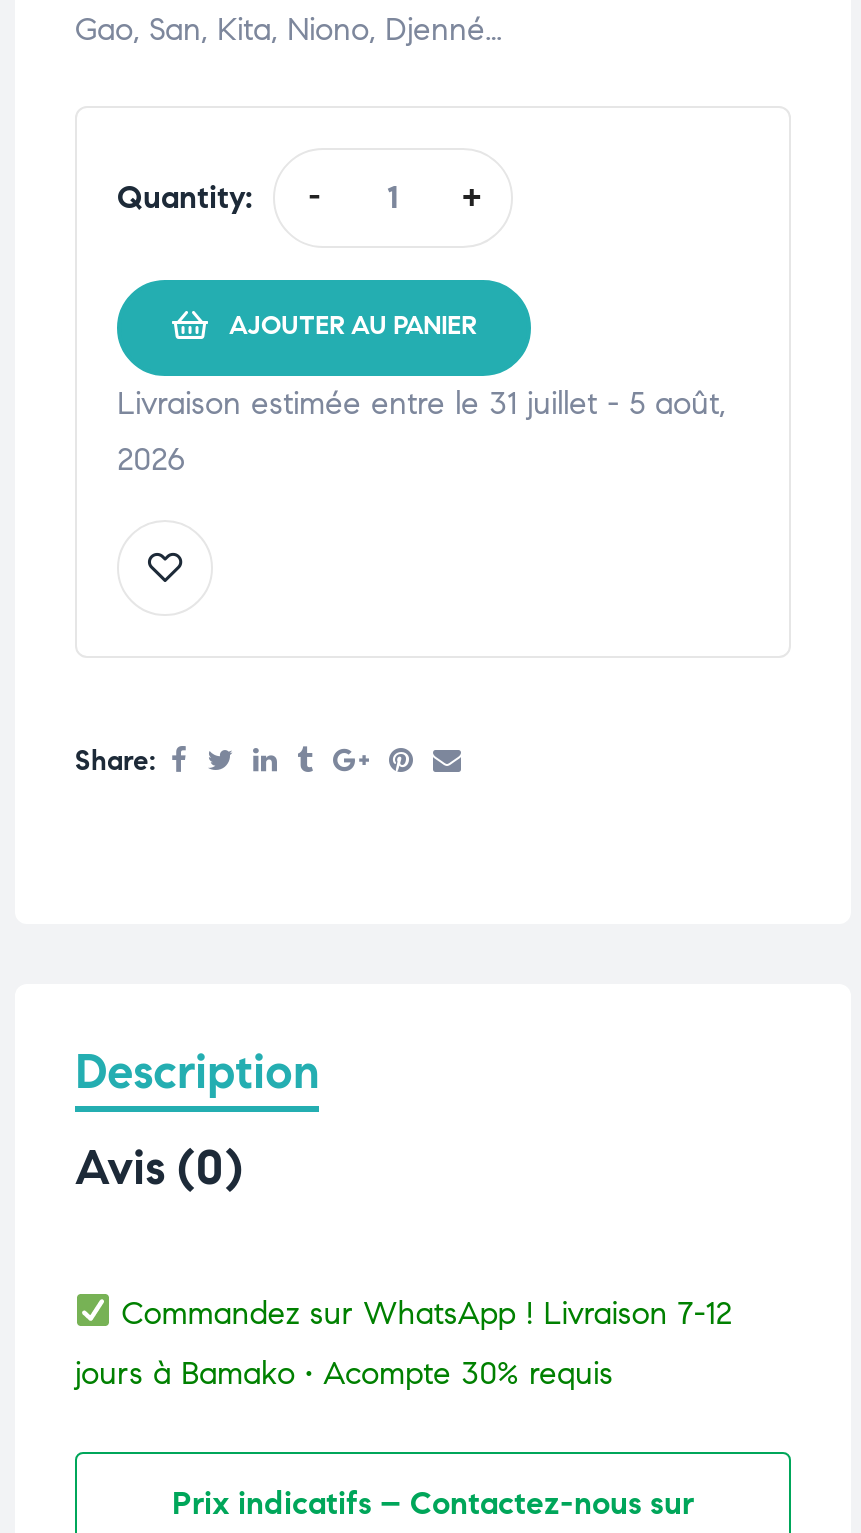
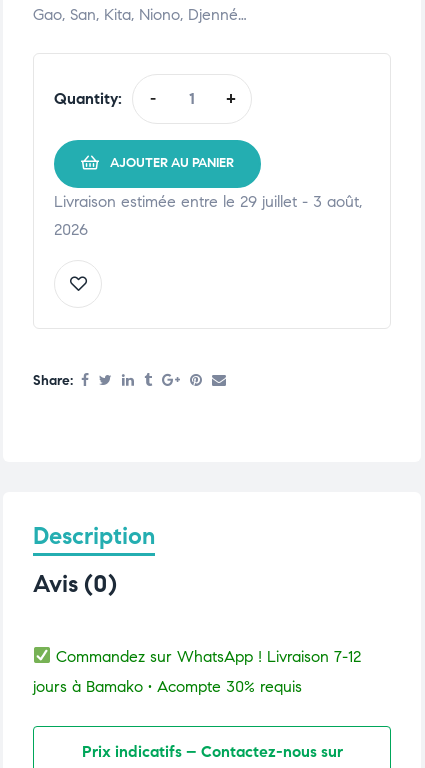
[117,383,725,421] Livraison estimée entre le 31 juillet - 5 août, -> [54,192,362,211] Livraison estimée entre le 29 juillet - 3 août,

